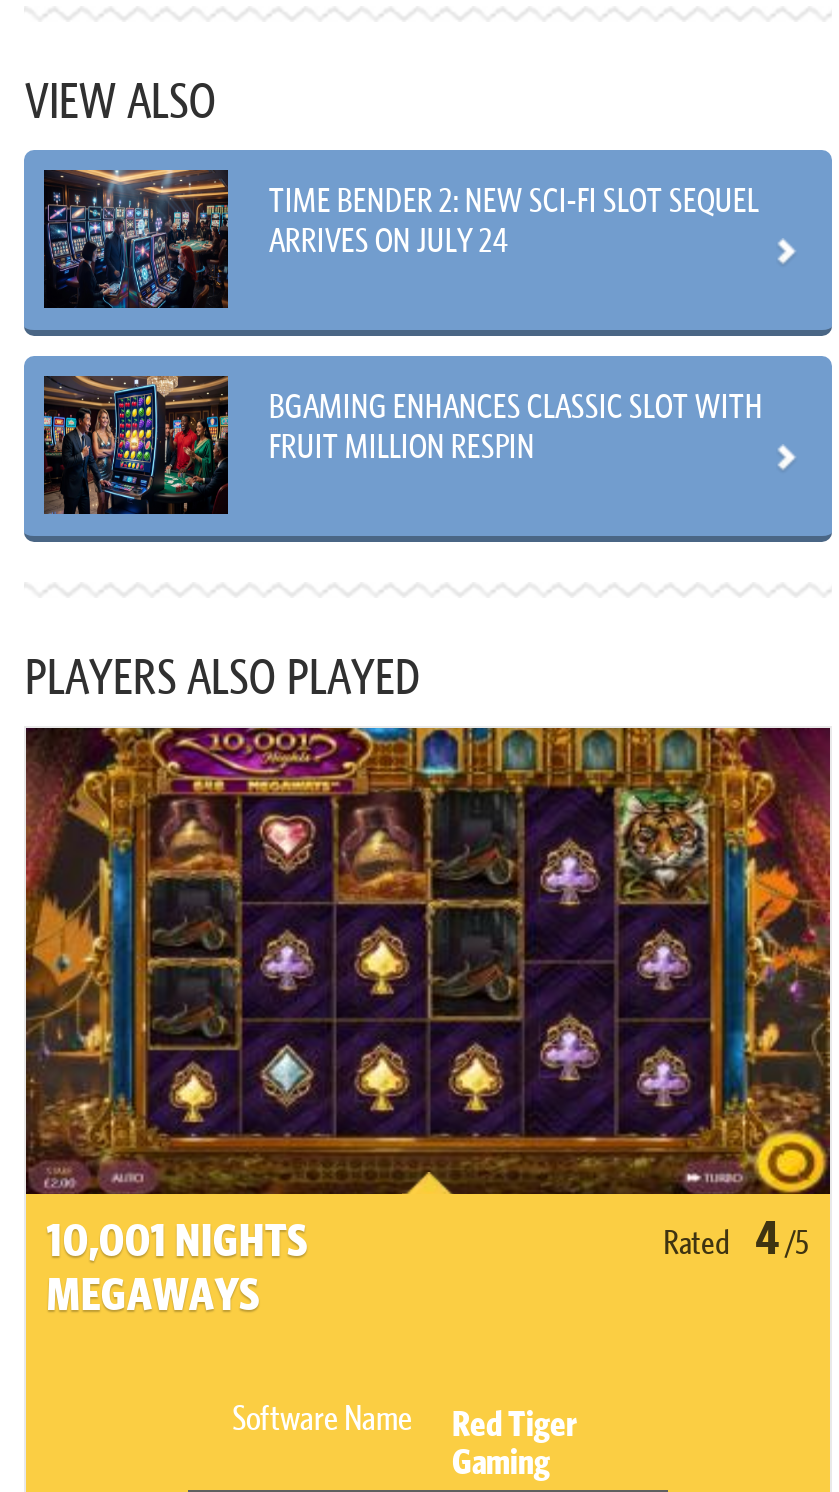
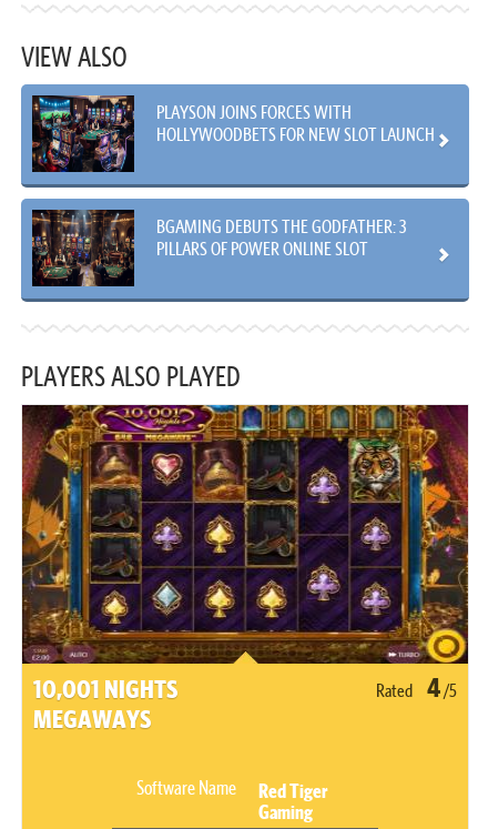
[44,168,759,308] [image] | TIME BENDER 2: NEW SCI-FI SLOT SEQUEL | ARRIVES ON JULY 24 -> [31,94,435,173] [image] | PLAYSON JOINS FORCES WITH | HOLLYWOODBETS FOR NEW SLOT LAUNCH
[44,376,763,516] [image] | BGAMING ENHANCES CLASSIC SLOT WITH | FRUIT MILLION RESPIN -> [31,209,406,287] [image] | BGAMING DEBUTS THE GODFATHER: 3 | PILLARS OF POWER ONLINE SLOT

